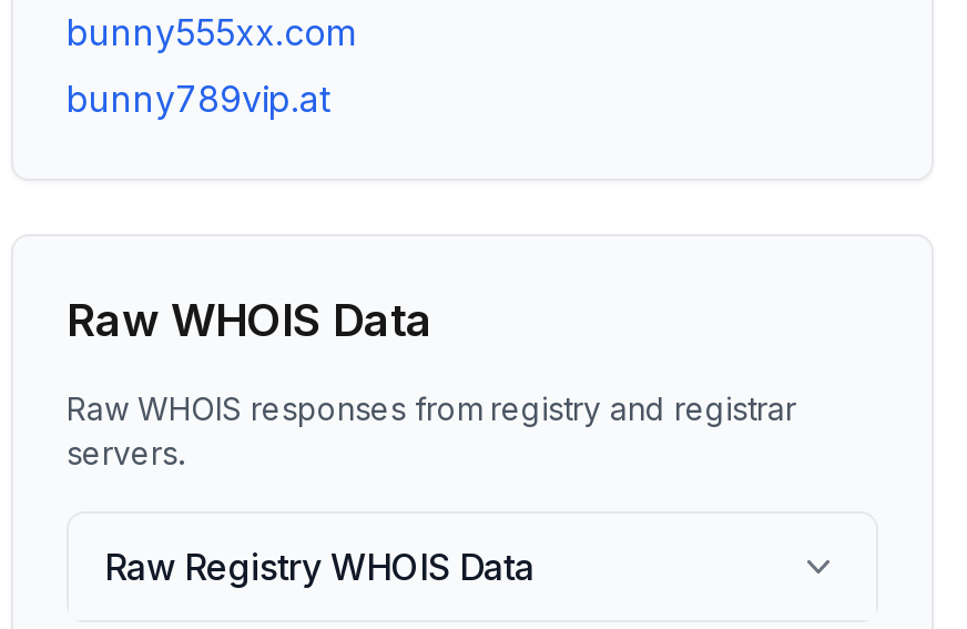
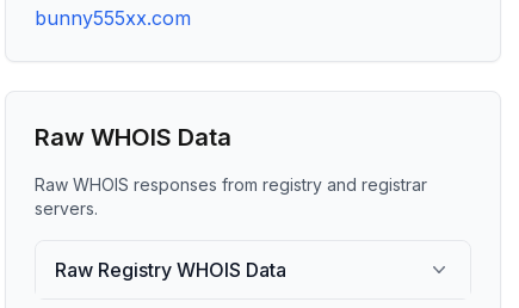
[67,77,330,121] bunny789vip.at -> none

